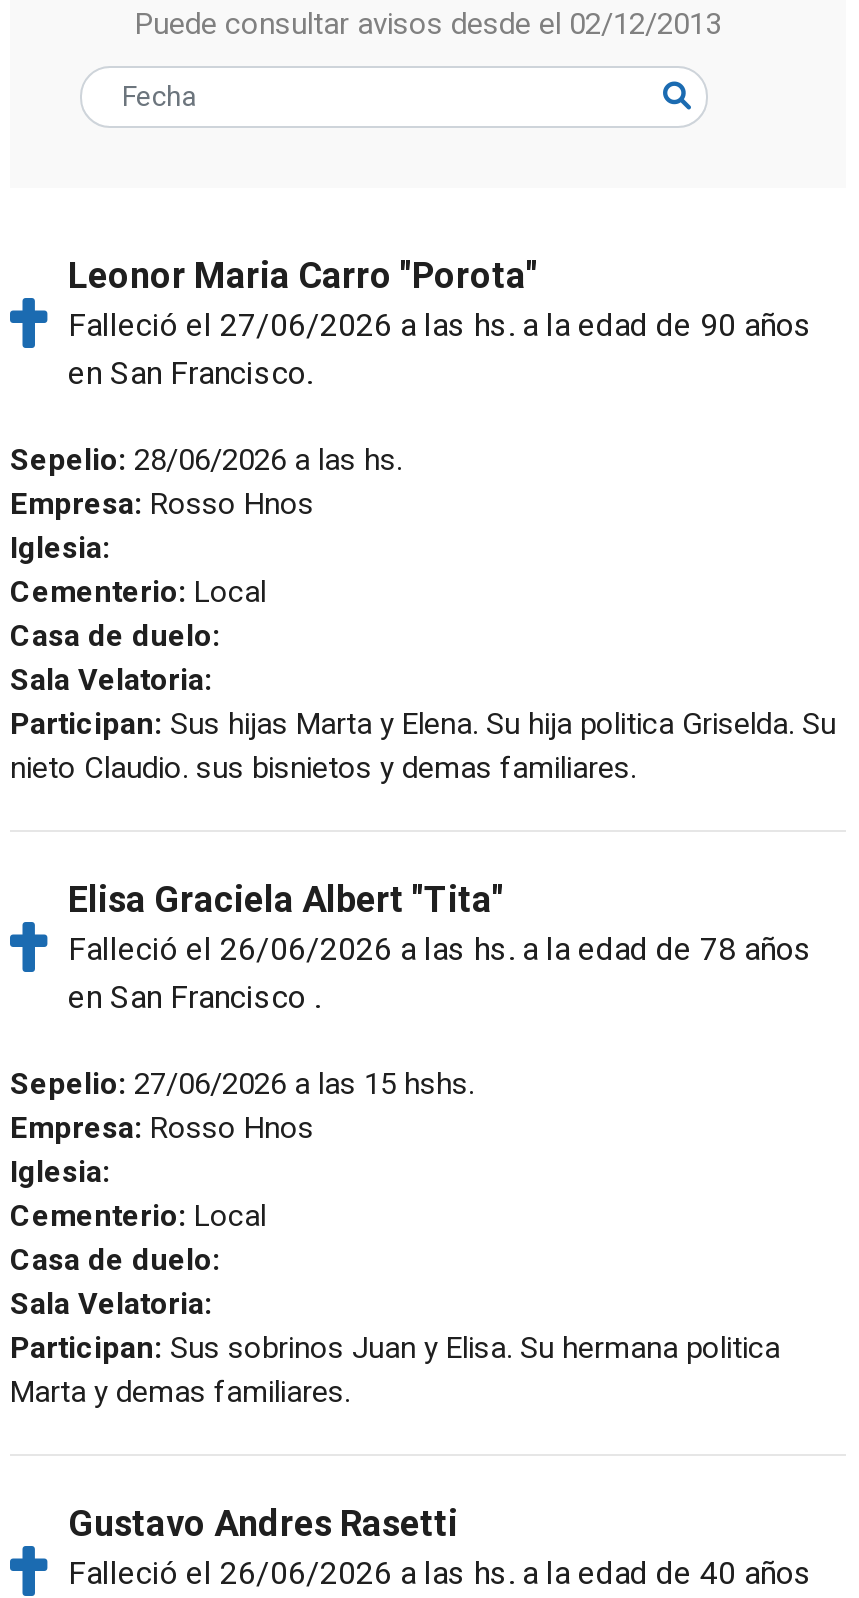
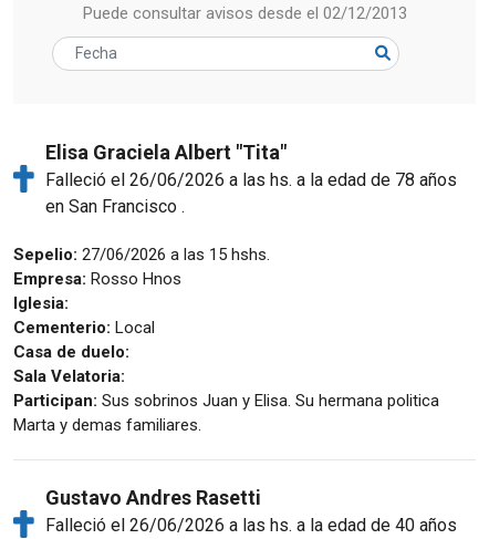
[10,253,836,785] Leonor Maria Carro "Porota" | Falleció el 27/06/2026 a las hs. a la edad de 90 años | en San Francisco. | Sepelio: 28/06/2026 a las hs. | Empresa: Rosso Hnos | Iglesia: | Cementerio: Local | Casa de duelo: | Sala Velatoria: | Participan: Sus hijas Marta y Elena. Su hija politica Griselda. Su | nieto Claudio. sus bisnietos y demas familiares. -> none

